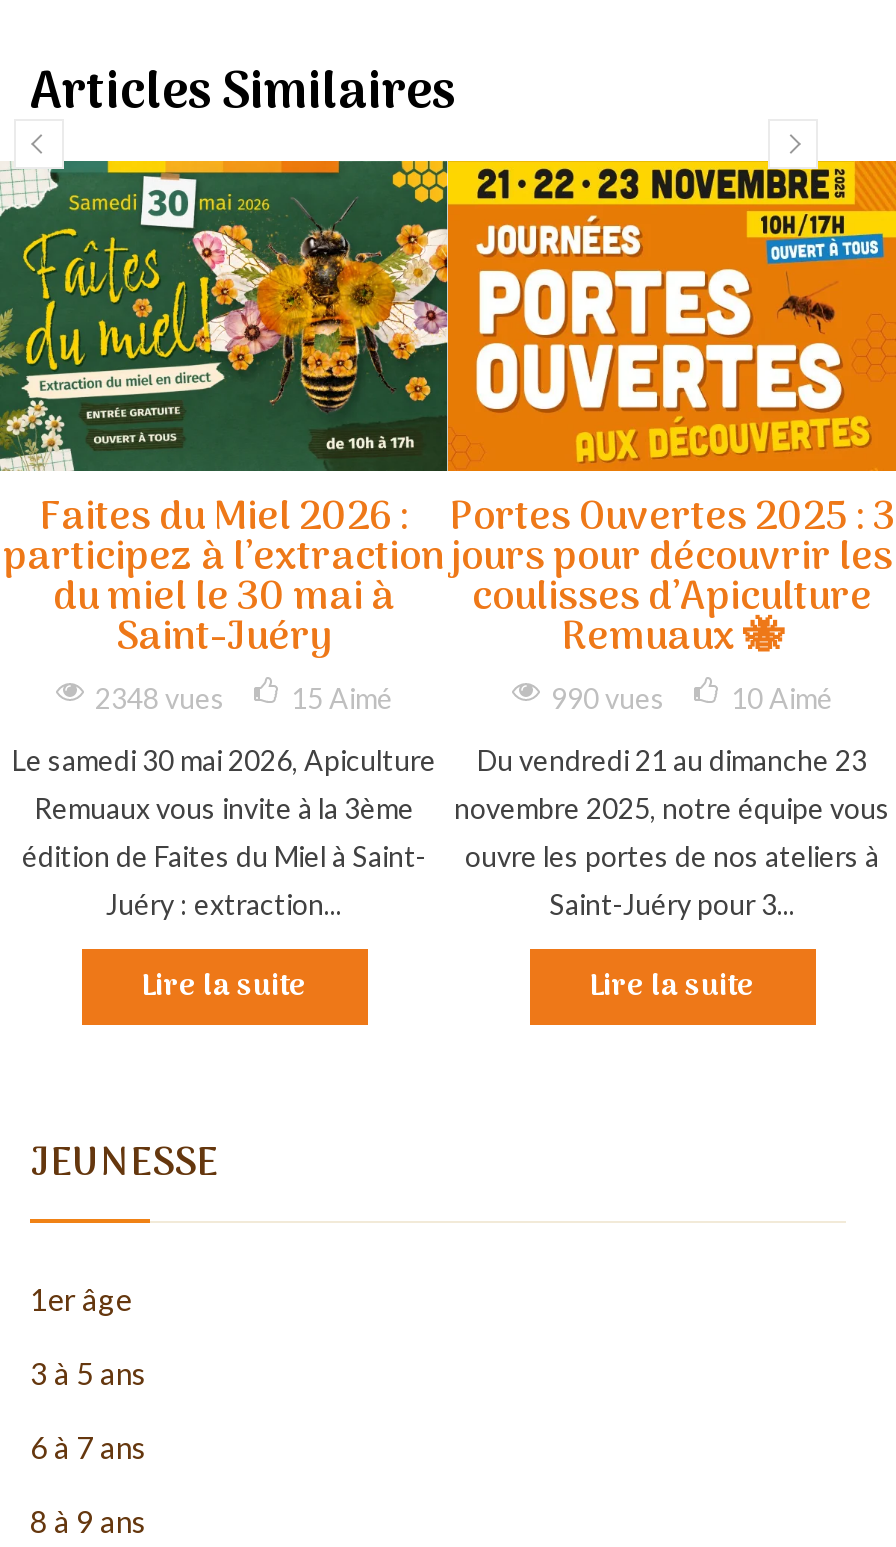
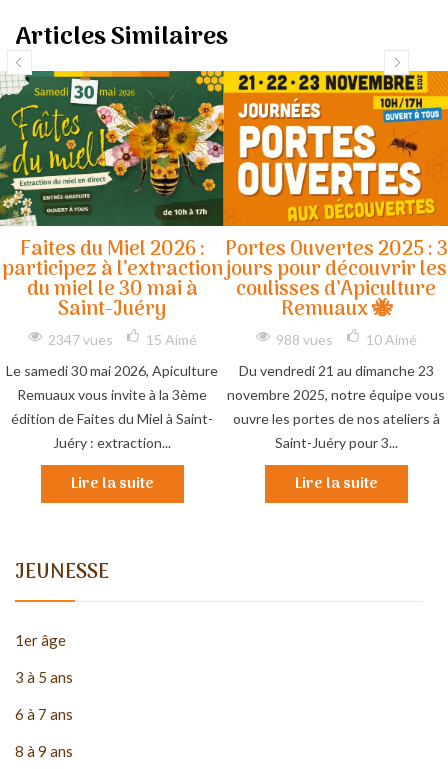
[95,680,393,714] 2348 vues 15 Aimé -> [47,331,196,348] 2347 vues 15 Aimé
[551,680,833,714] 990 vues 10 Aimé -> [275,331,416,348] 988 vues 10 Aimé

